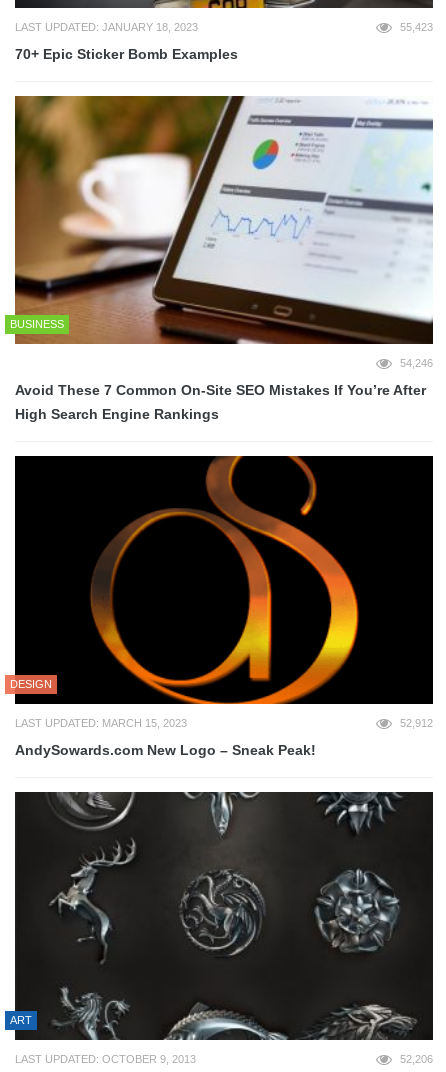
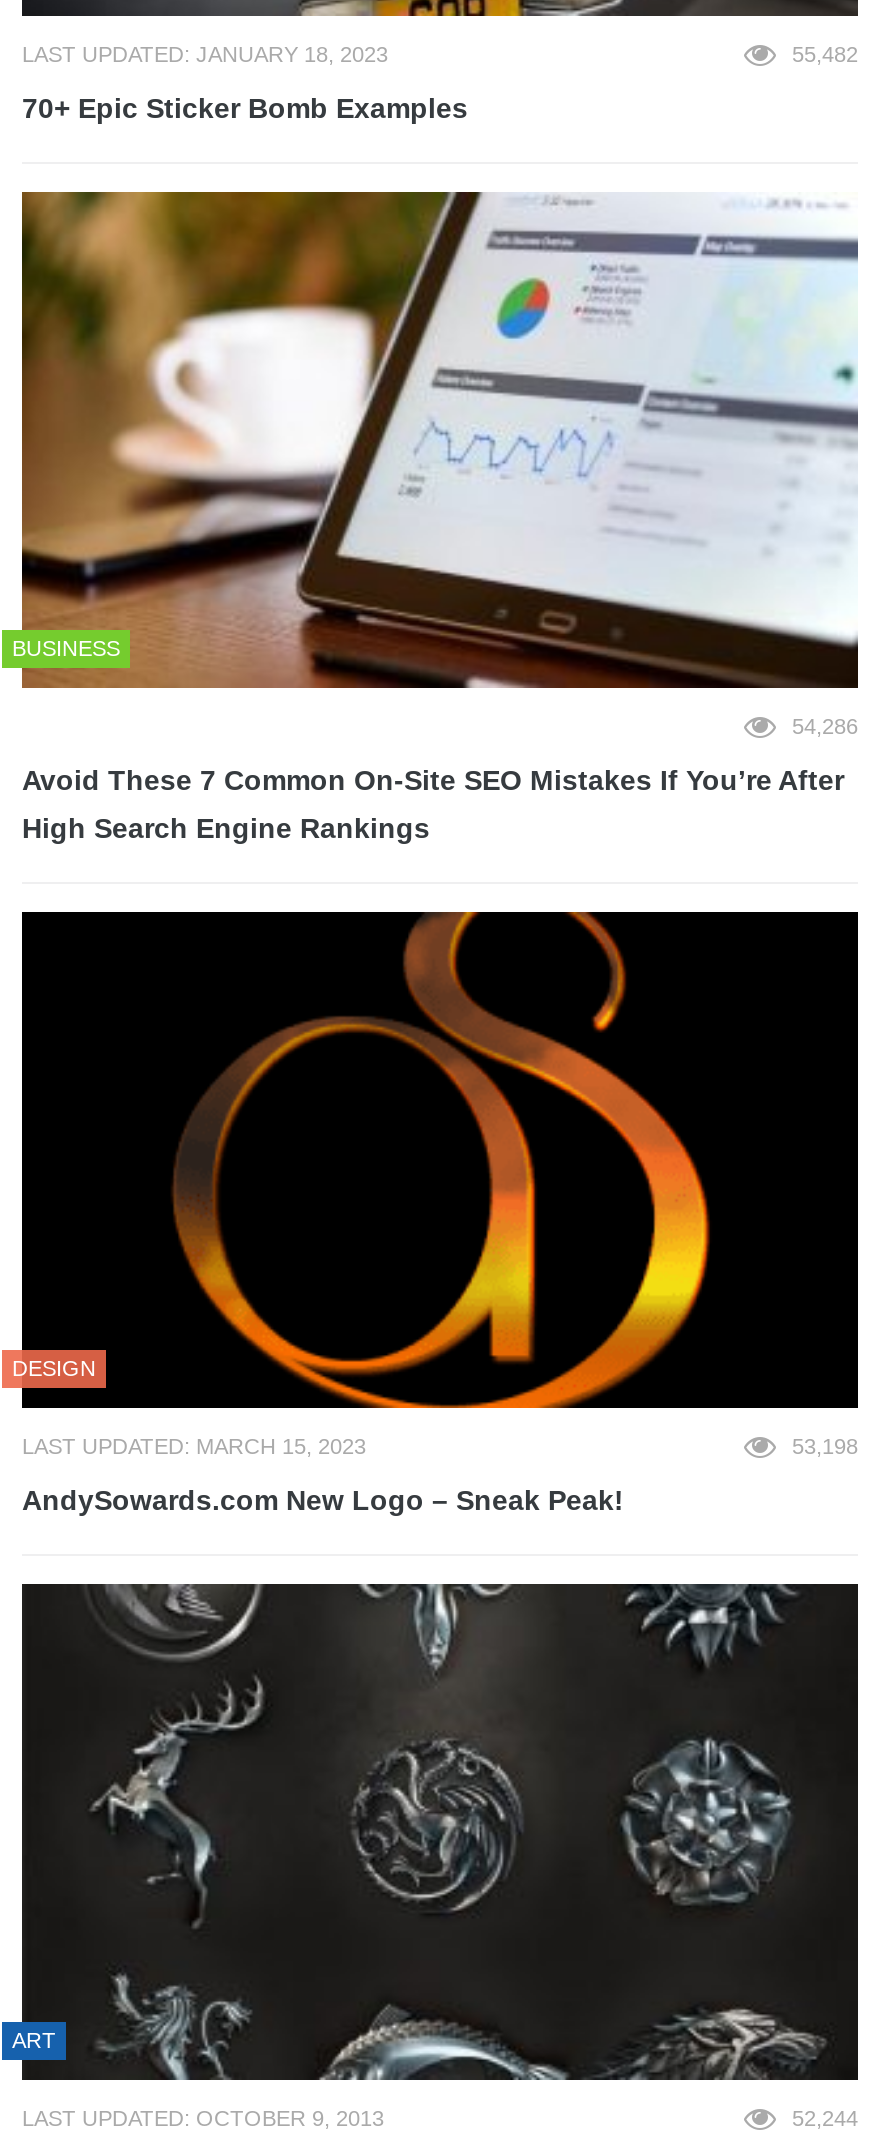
[397,21,433,33] 55,423 -> [786,42,858,66] 55,482
[397,357,433,369] 54,246 -> [786,714,858,738] 54,286
[397,717,433,729] 52,912 -> [786,1434,858,1458] 53,198
[397,1053,433,1065] 52,206 -> [786,2107,858,2131] 52,244

